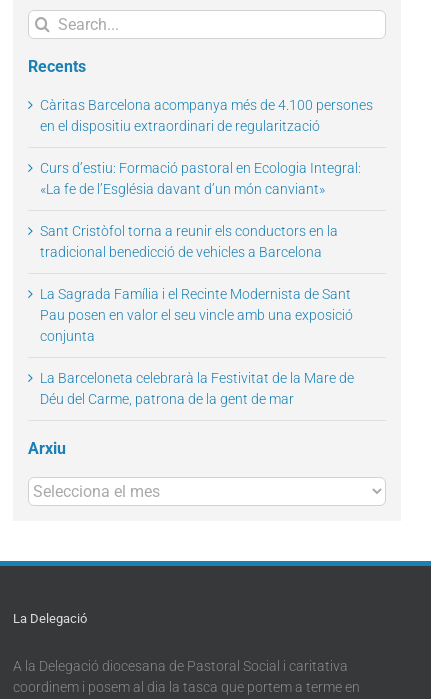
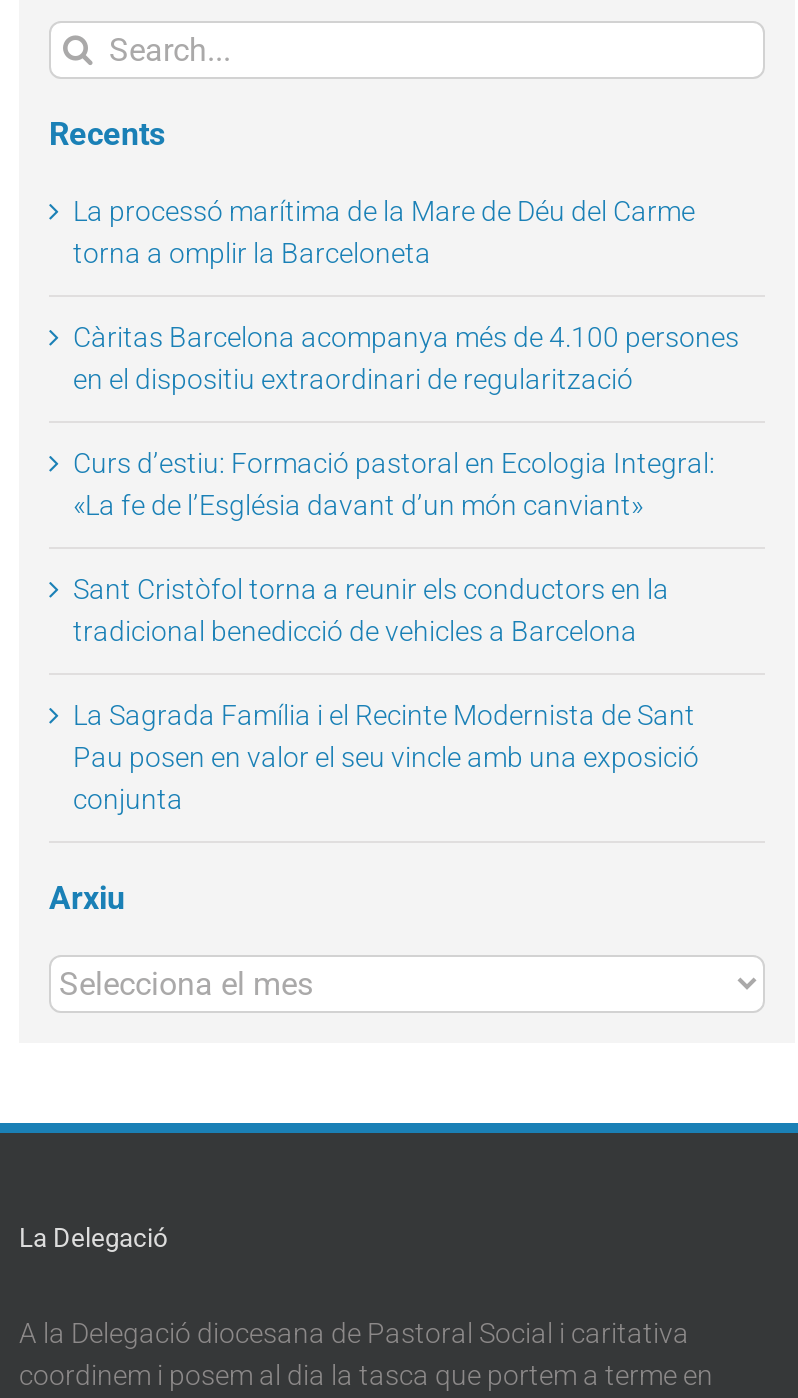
none -> [73,195,695,269] La processó marítima de la Mare de Déu del Carme | torna a omplir la Barceloneta
moved [40,97,373,344] -> [73,321,739,815]: Càritas Barcelona acompanya més de 4.100 persones | en el dispositiu extraordinari de regularització | Curs d’estiu: Formació pastoral en Ecologia Integral: | ... | Pau posen en valor el seu vincle amb una exposició | conjunta
[40,370,354,407] La Barceloneta celebrarà la Festivitat de la Mare de | Déu del Carme, patrona de la gent de mar -> none

